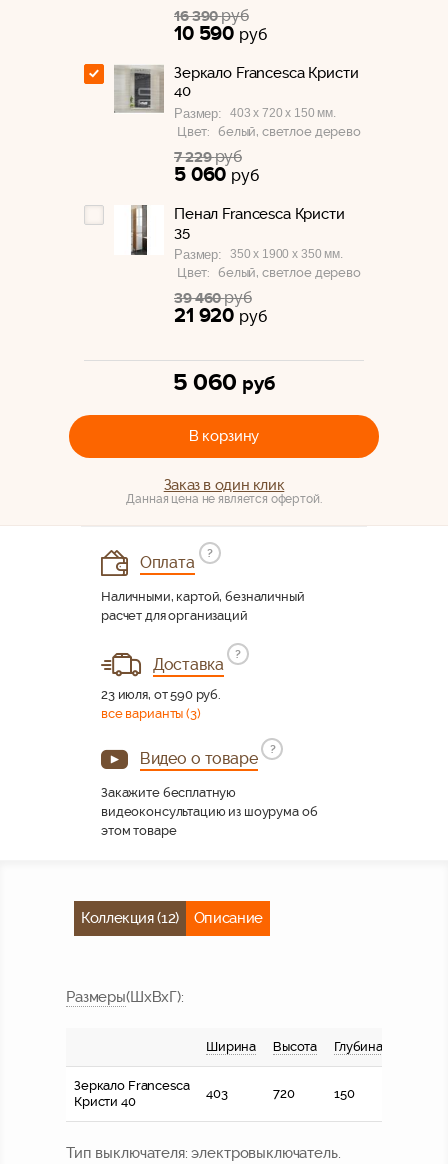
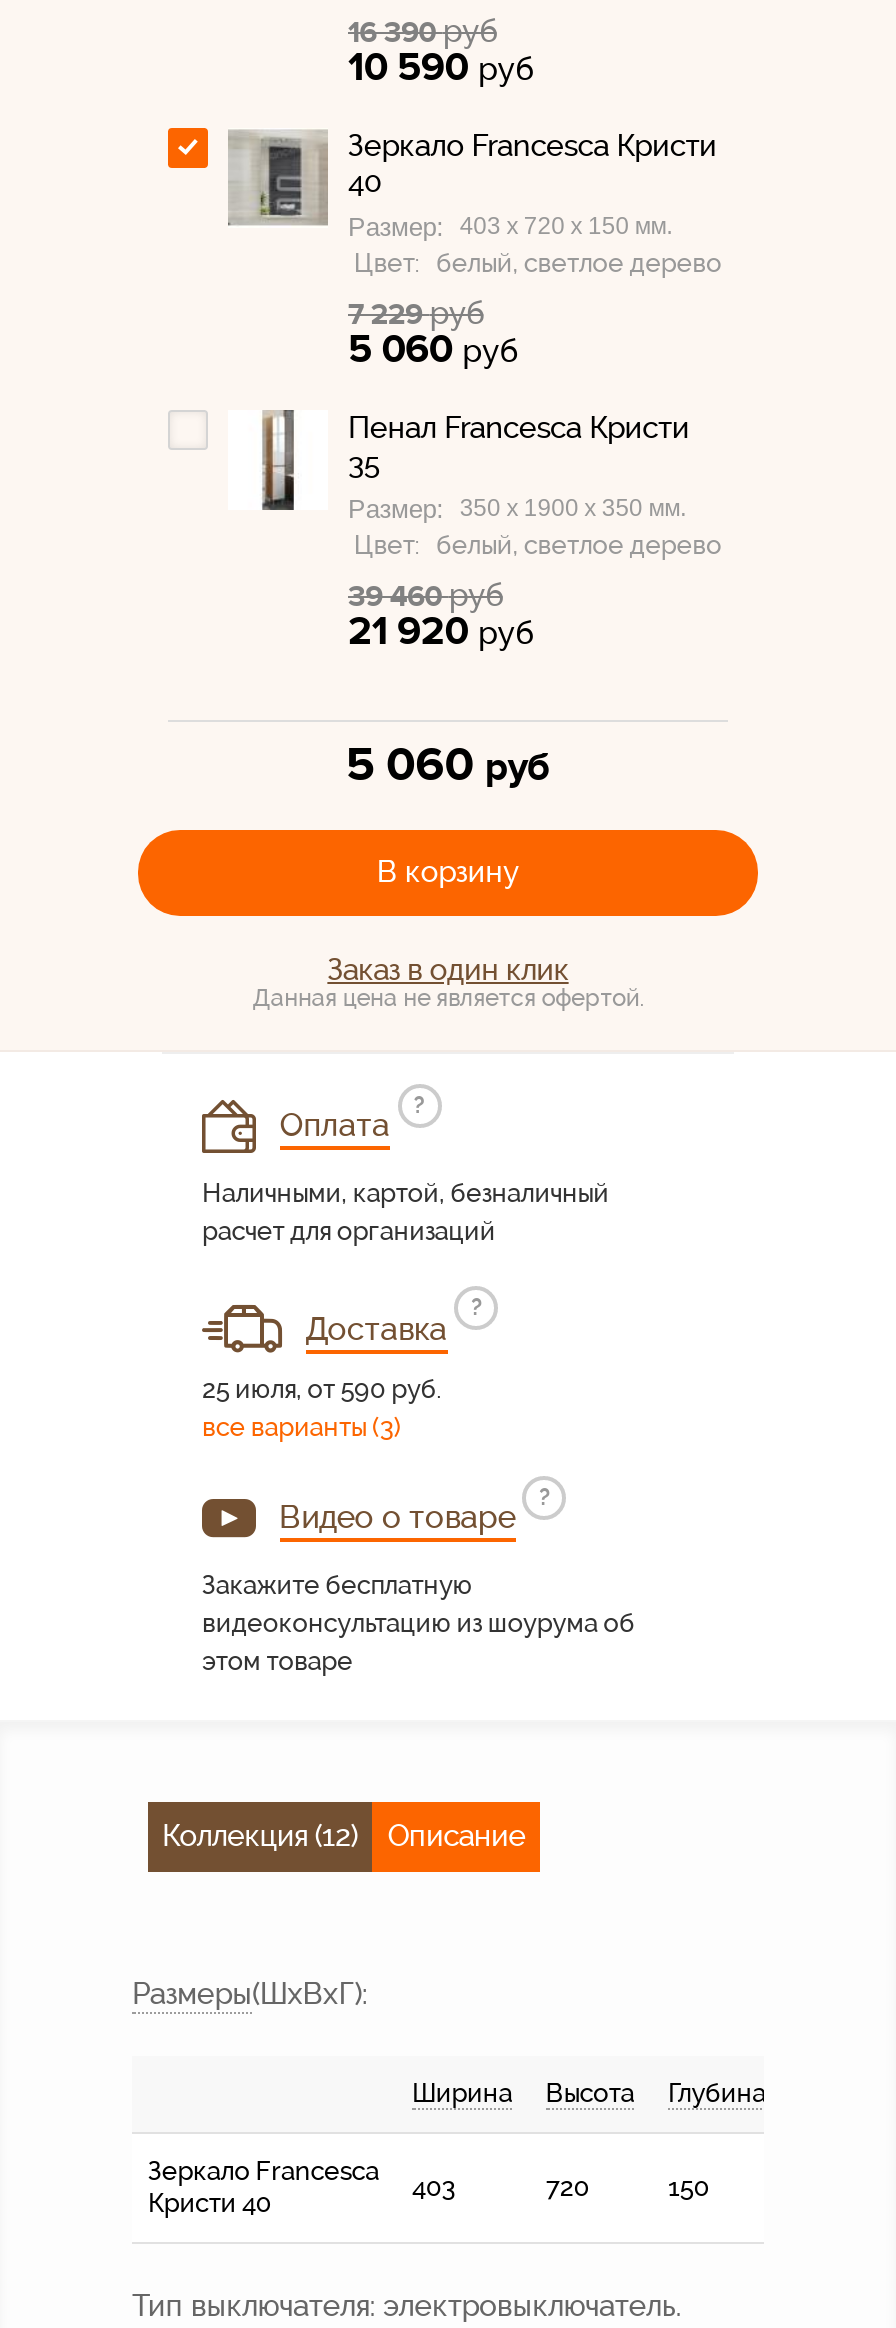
[101,687,221,702] 23 июля, от 590 руб. -> [202,1374,442,1404] 25 июля, от 590 руб.

